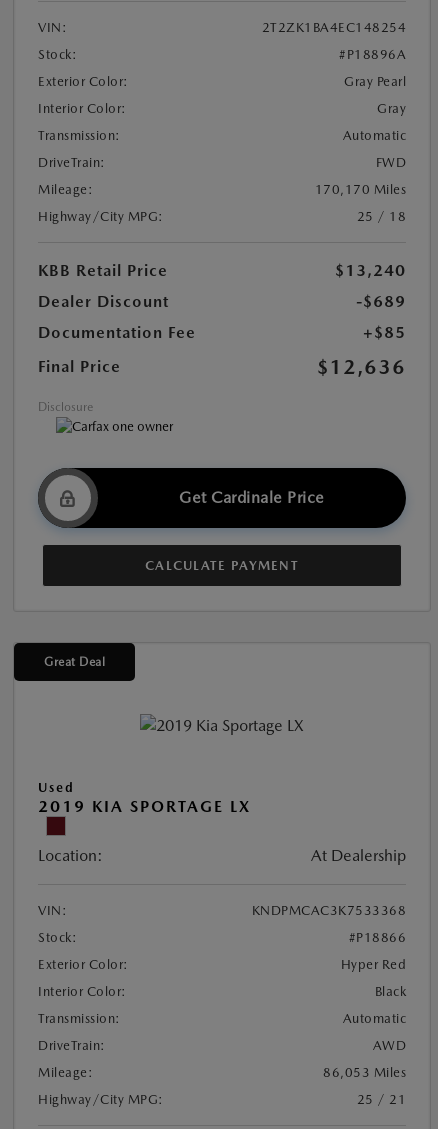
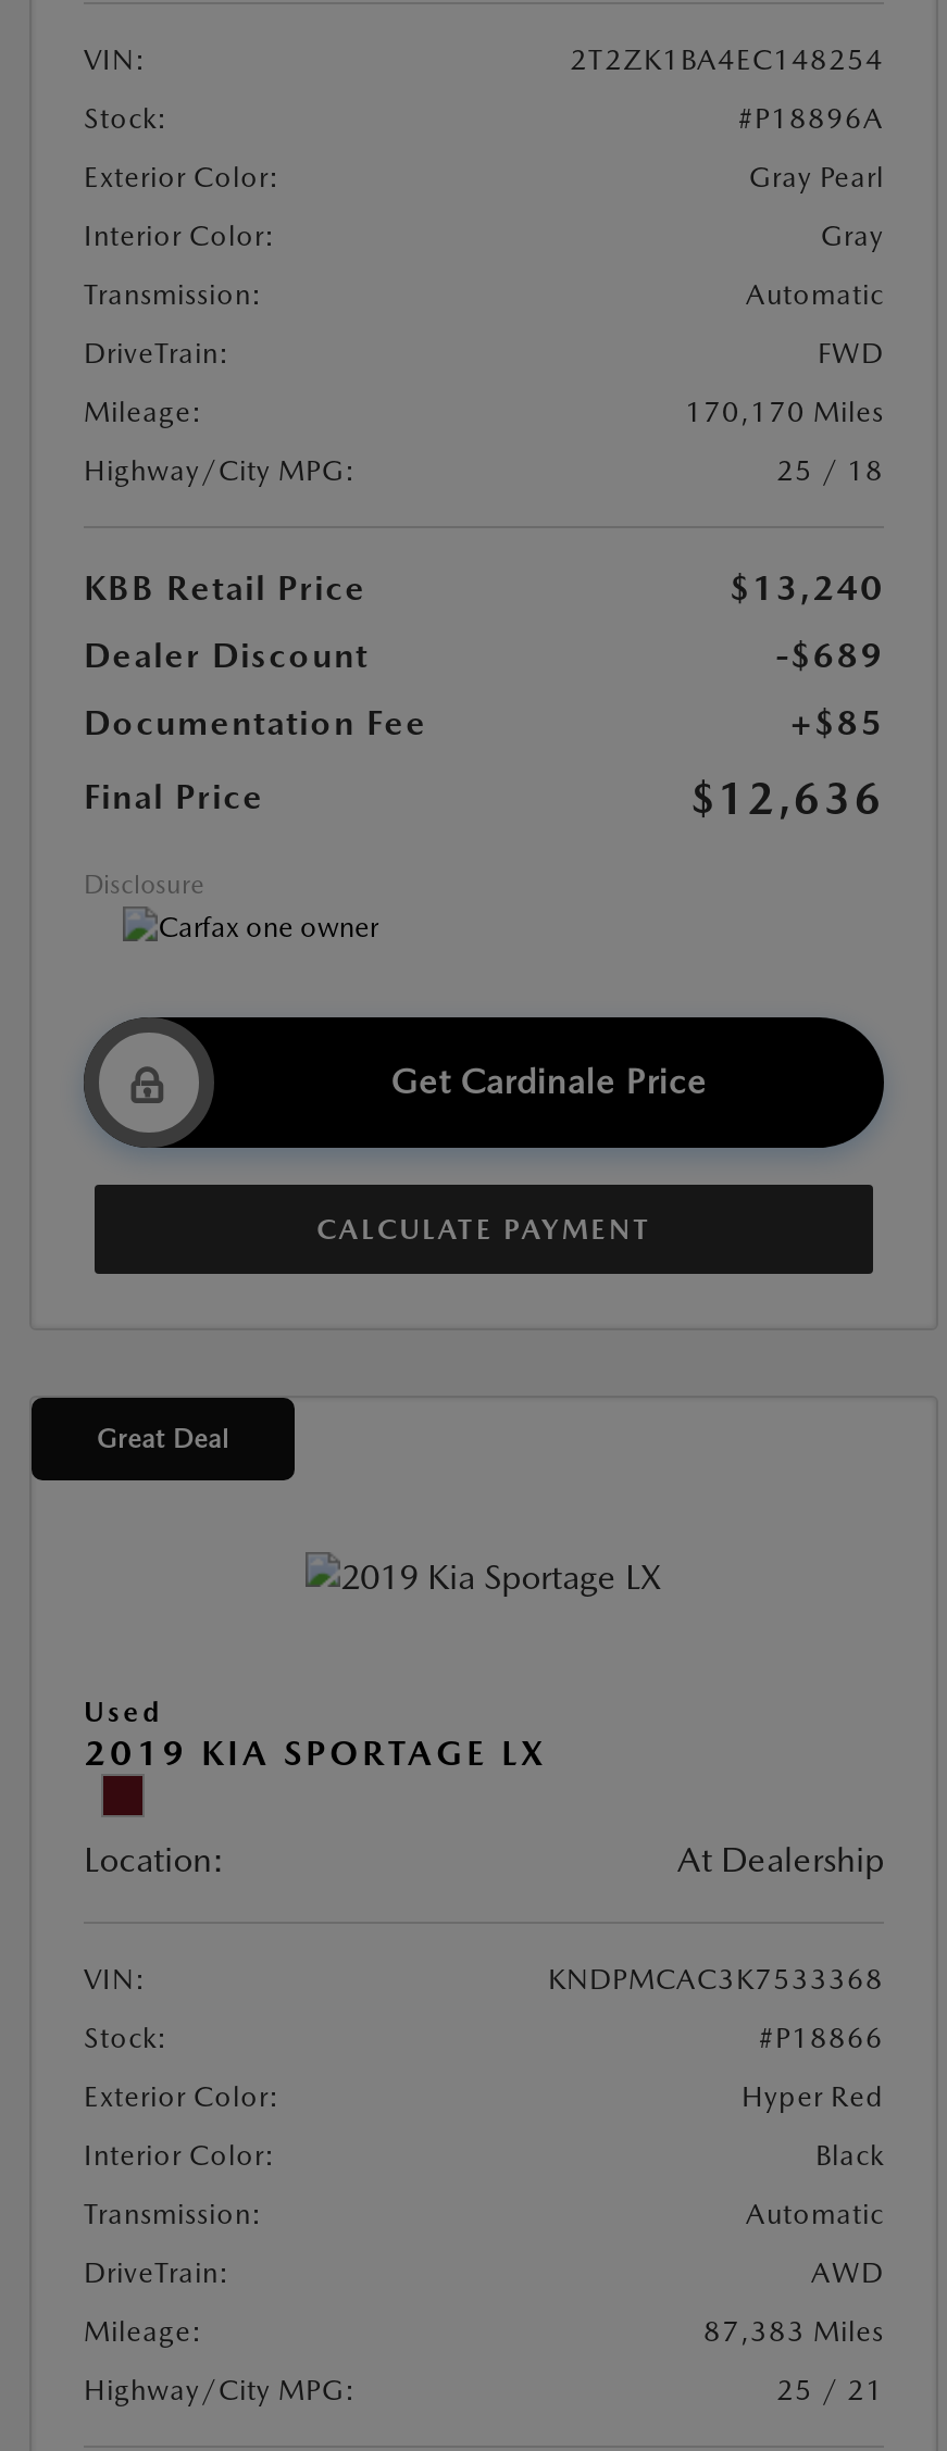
[323,1065,406,1080] 86,053 Miles -> [703,2316,884,2348] 87,383 Miles

